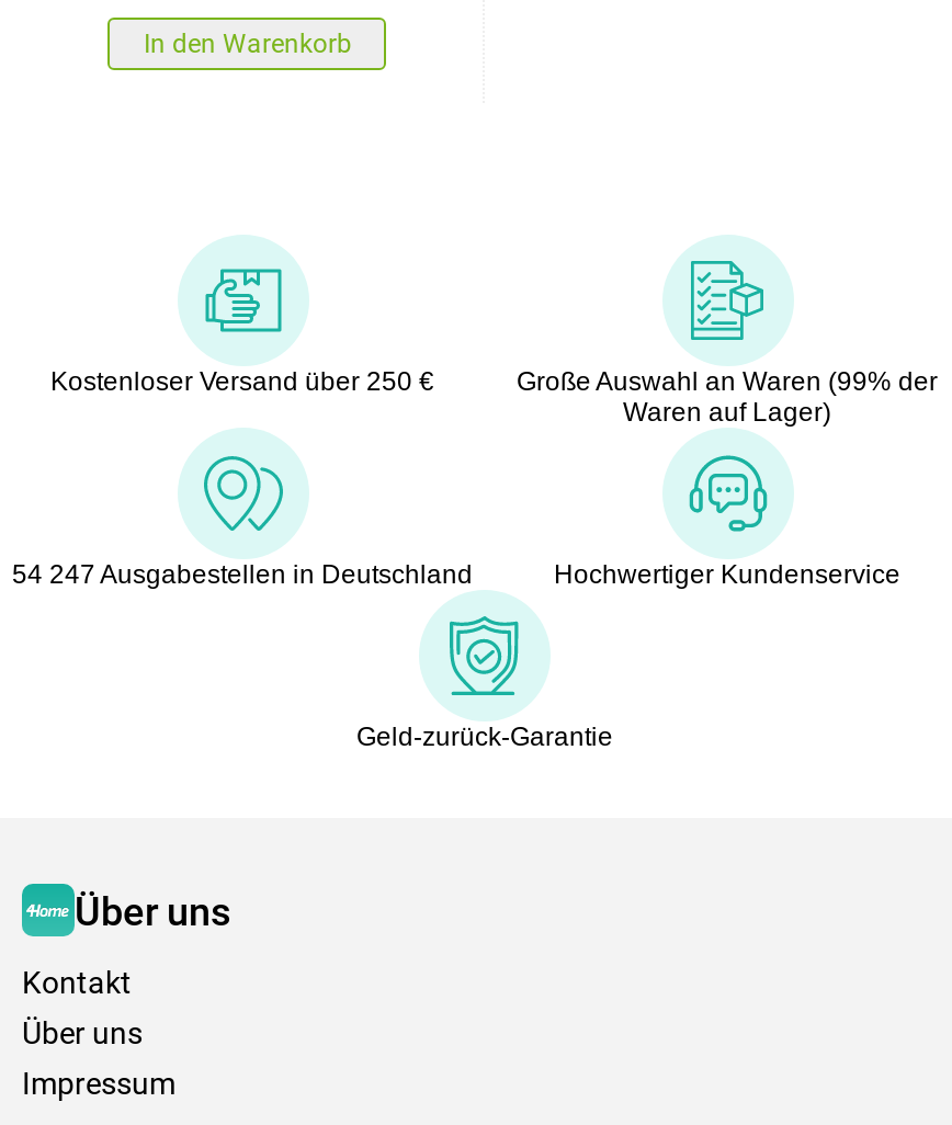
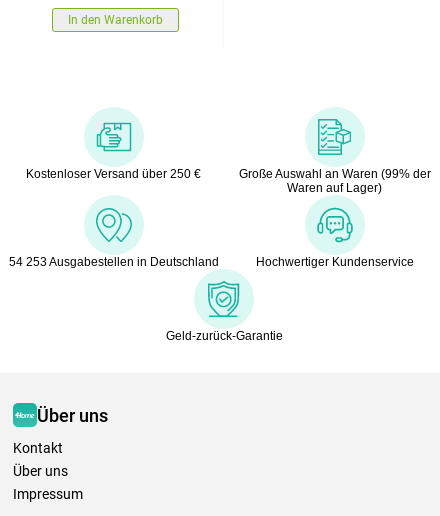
[12,560,473,591] 54 247 Ausgabestellen in Deutschland -> [8,255,218,269] 54 253 Ausgabestellen in Deutschland

